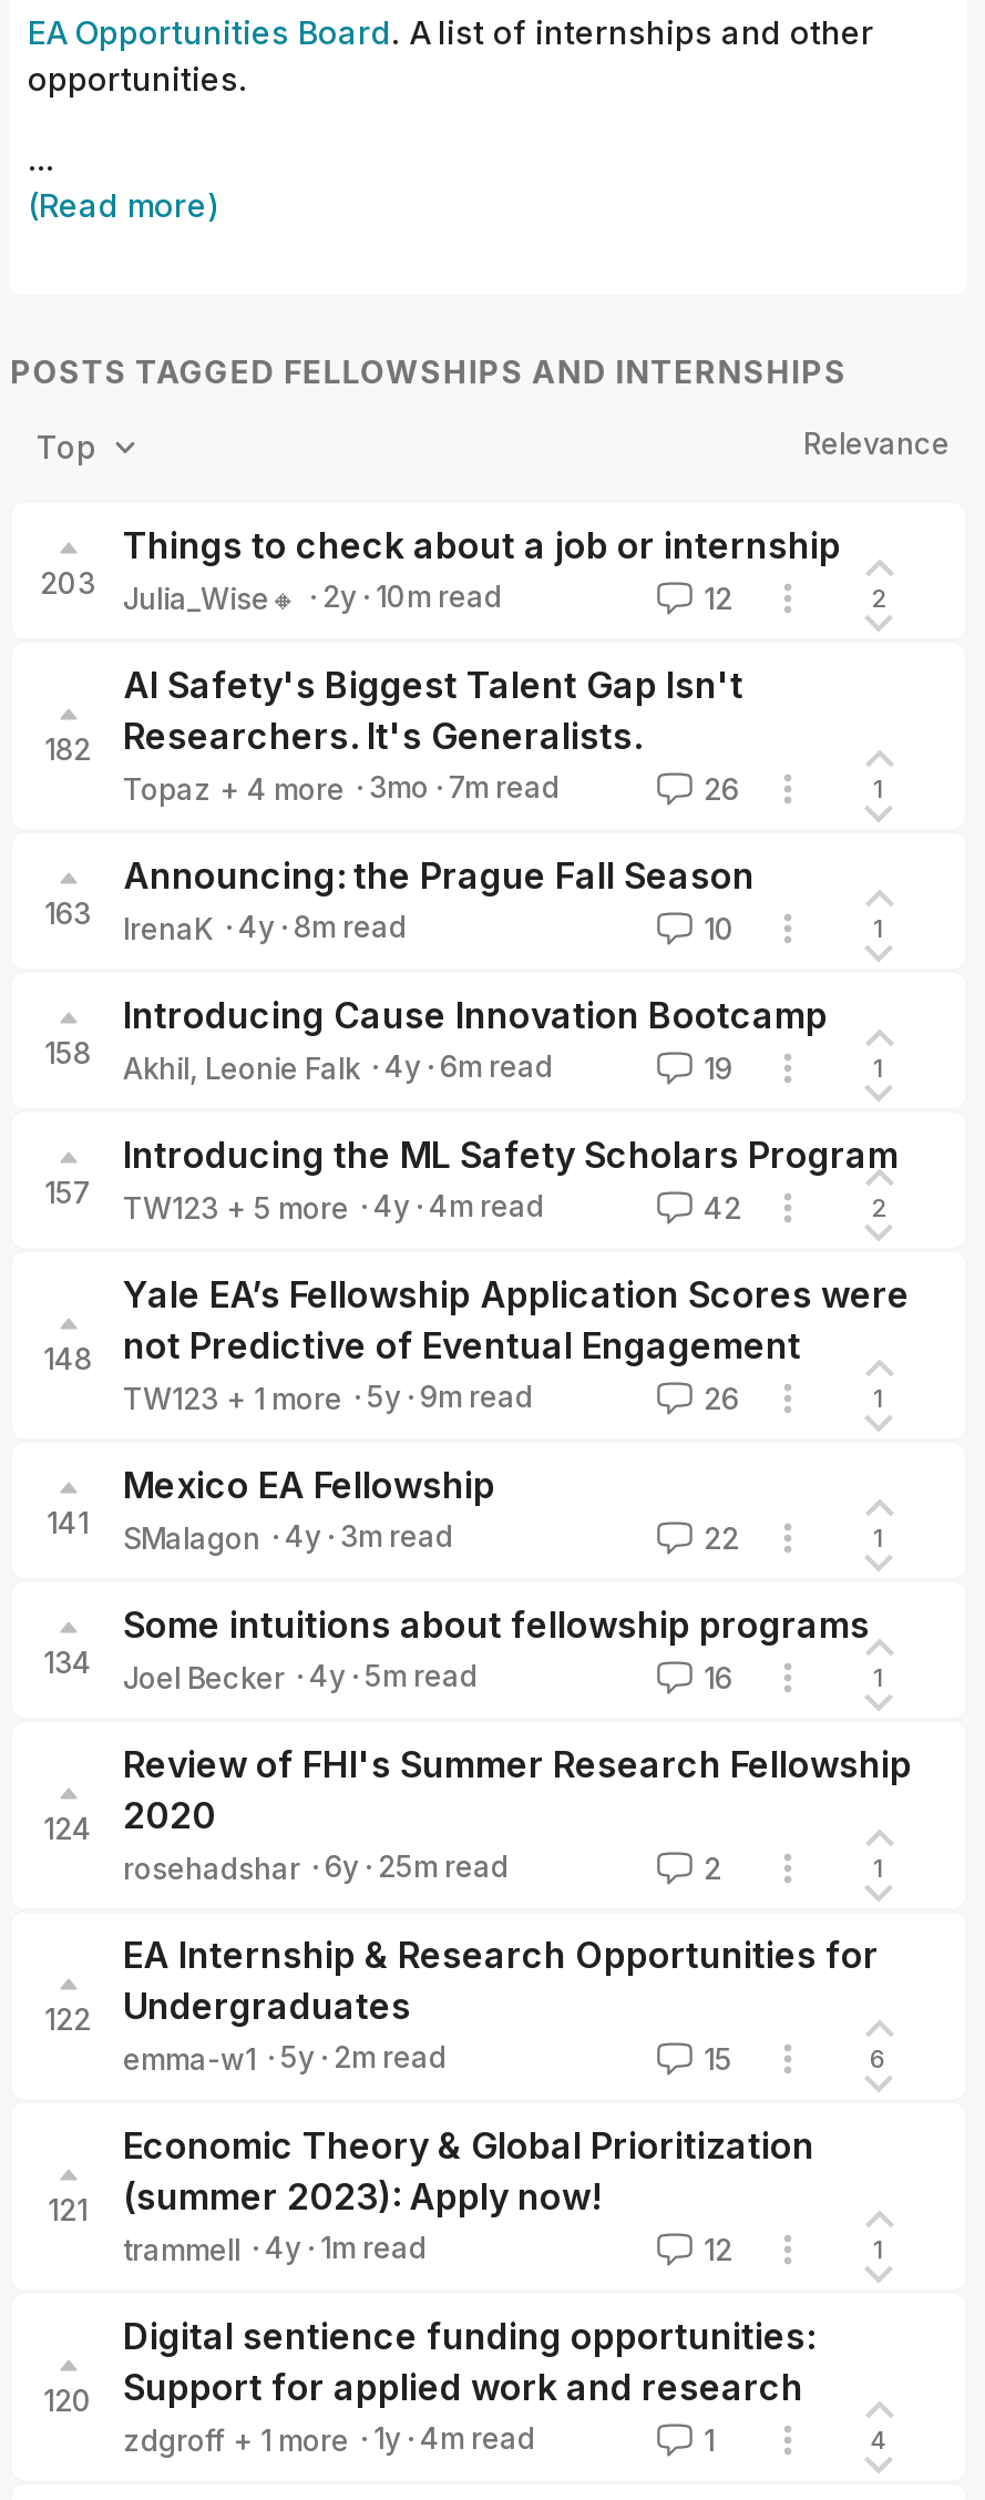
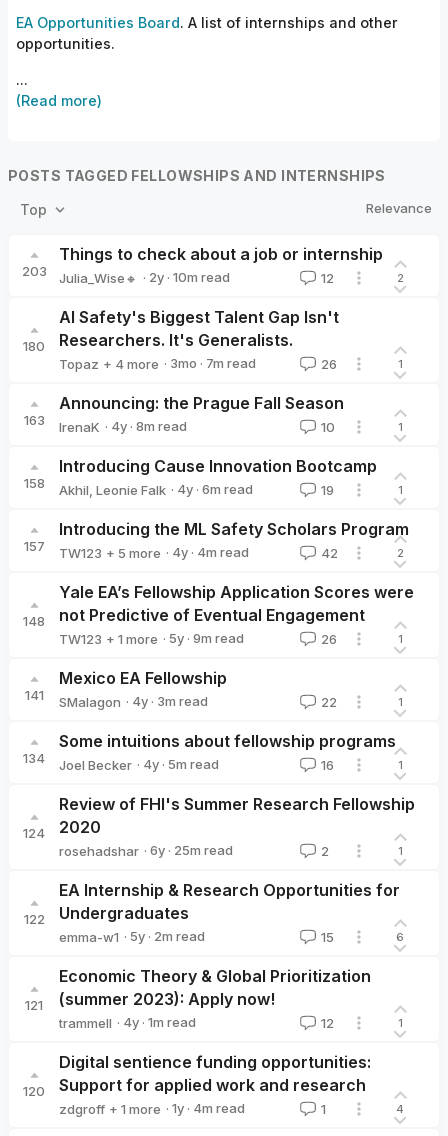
[44,713,642,766] 182 Researchers. It's Generalists. -> [23,330,293,354] 180 Researchers. It's Generalists.

